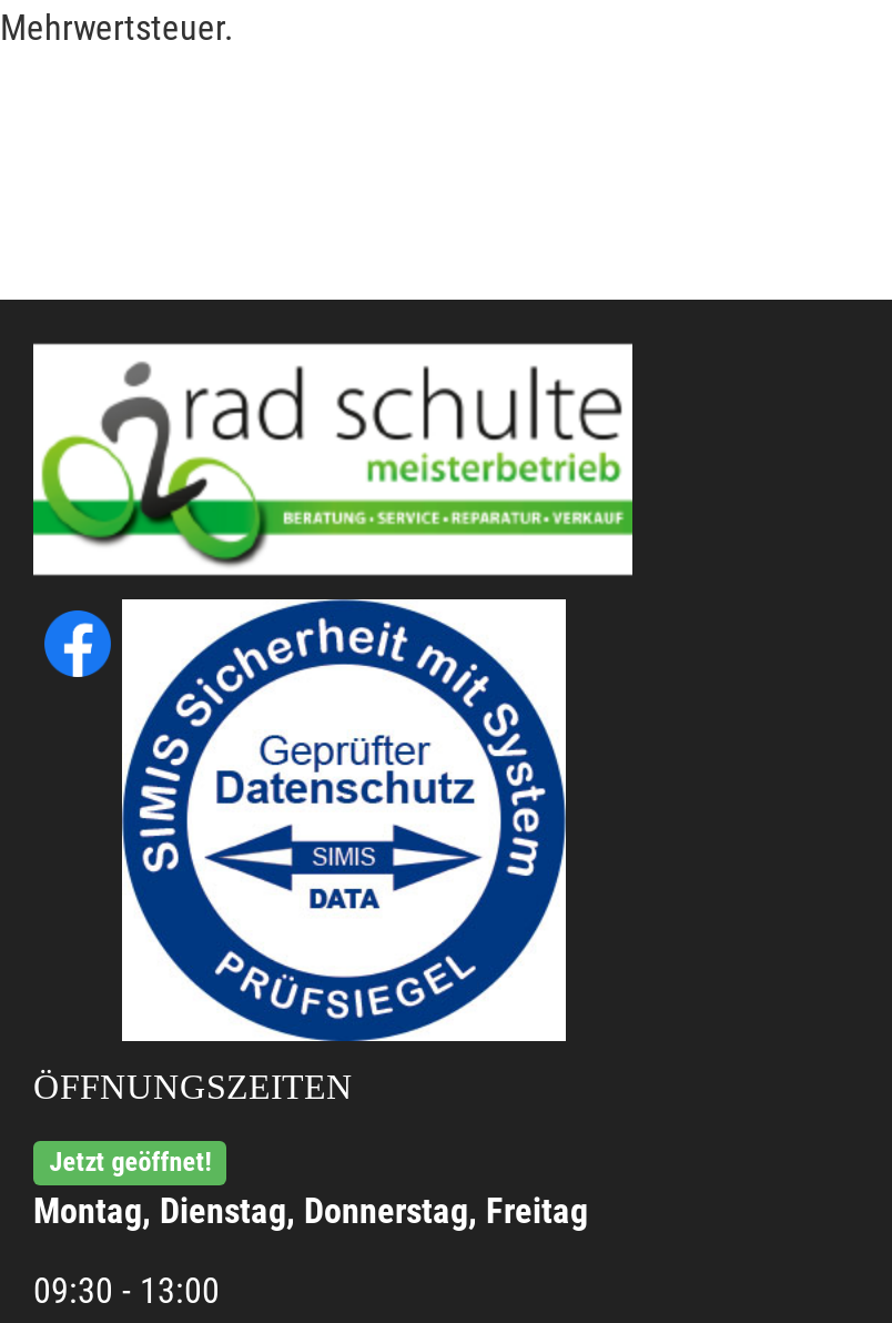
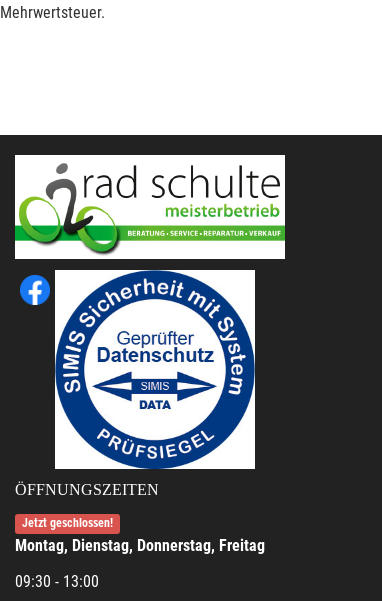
[49,1146,211,1177] Jetzt geöffnet! -> [22,516,113,530] Jetzt geschlossen!

